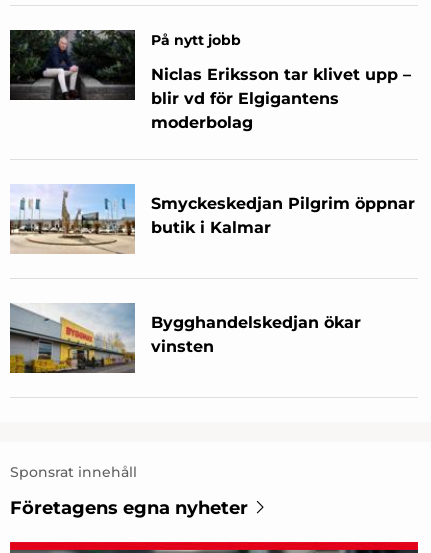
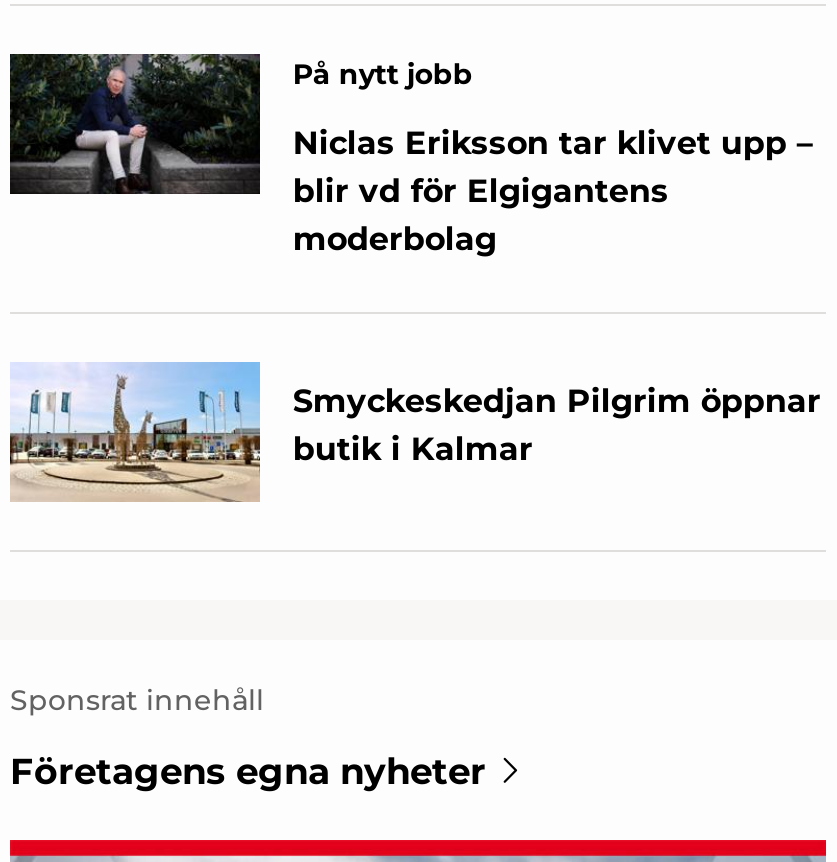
[9,303,361,374] [image] | Bygghandelskedjan ökar | vinsten -> none

